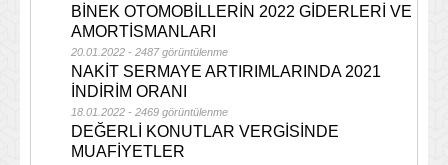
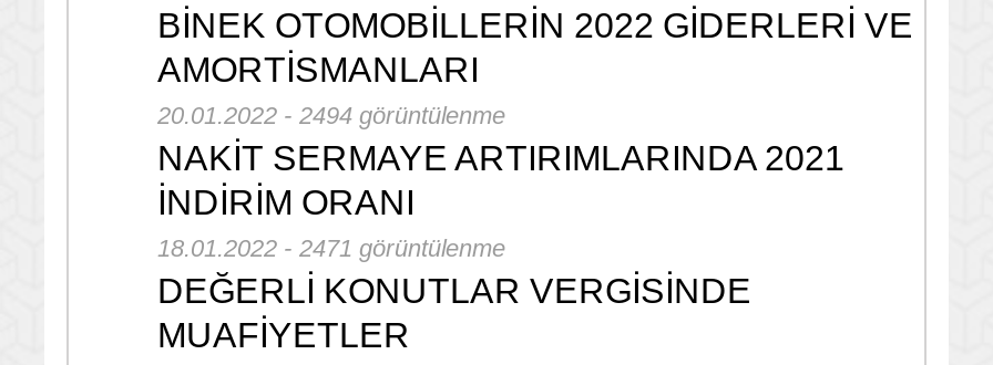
[71,46,228,58] 20.01.2022 - 2487 görüntülenme -> [157,102,505,129] 20.01.2022 - 2494 görüntülenme
[71,106,228,118] 18.01.2022 - 2469 görüntülenme -> [157,235,505,262] 18.01.2022 - 2471 görüntülenme

